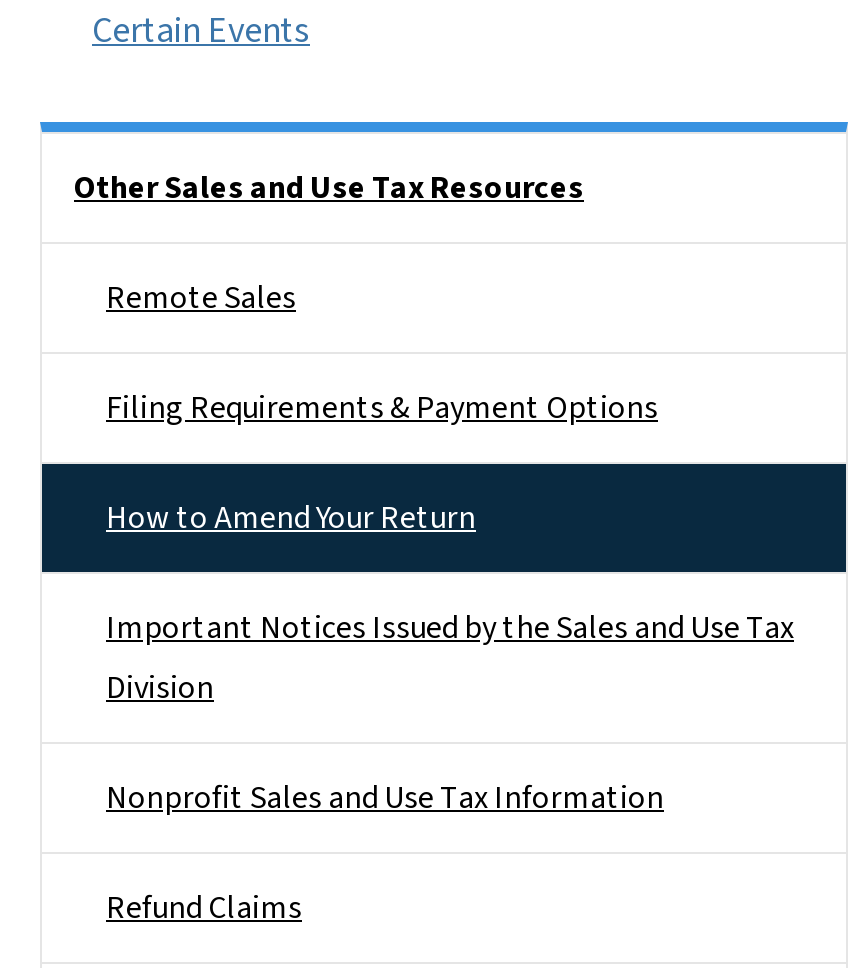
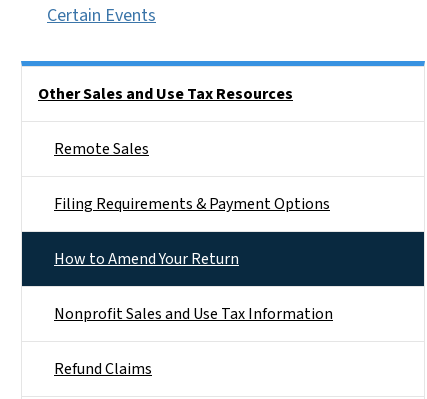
[106,605,794,709] Important Notices Issued by the Sales and Use Tax | Division -> none

